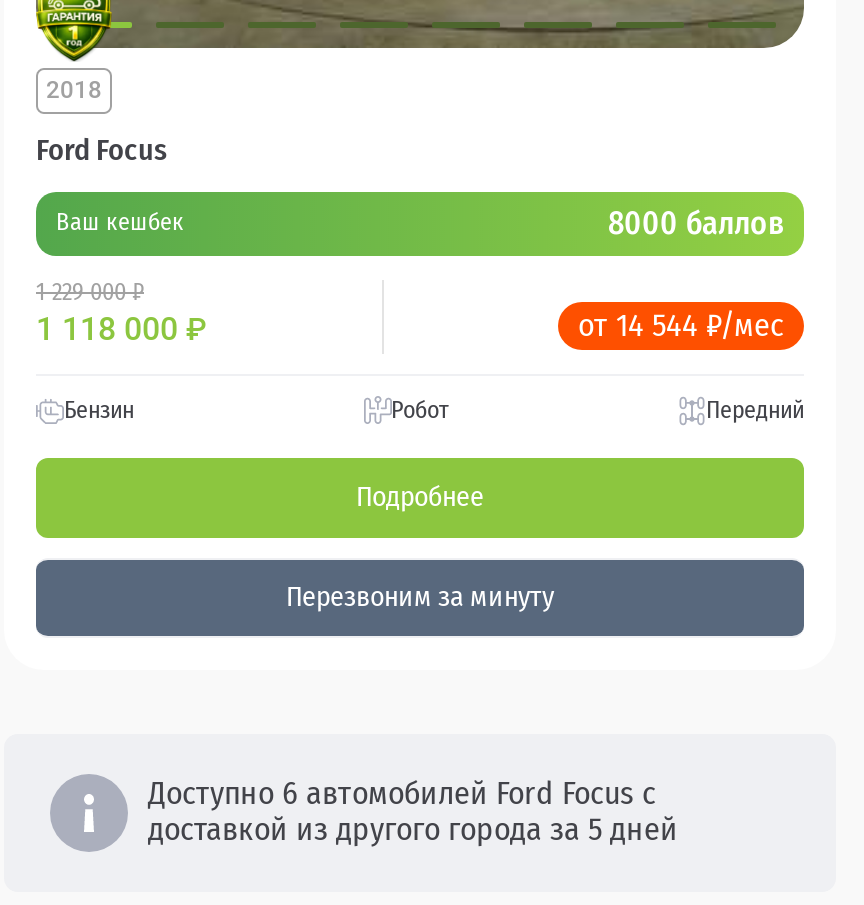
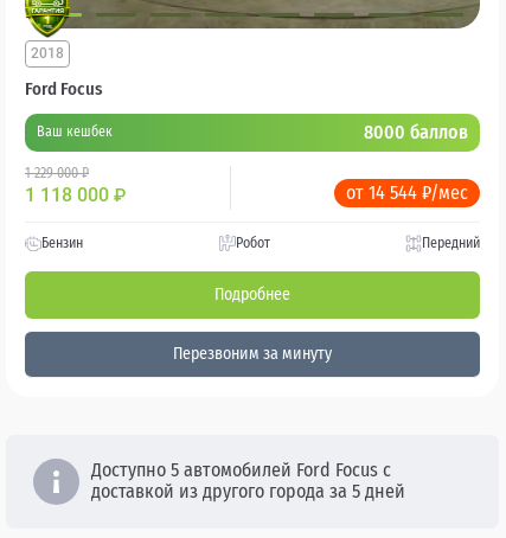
[148,775,656,813] Доступно 6 автомобилей Ford Focus с -> [91,459,391,481] Доступно 5 автомобилей Ford Focus с

